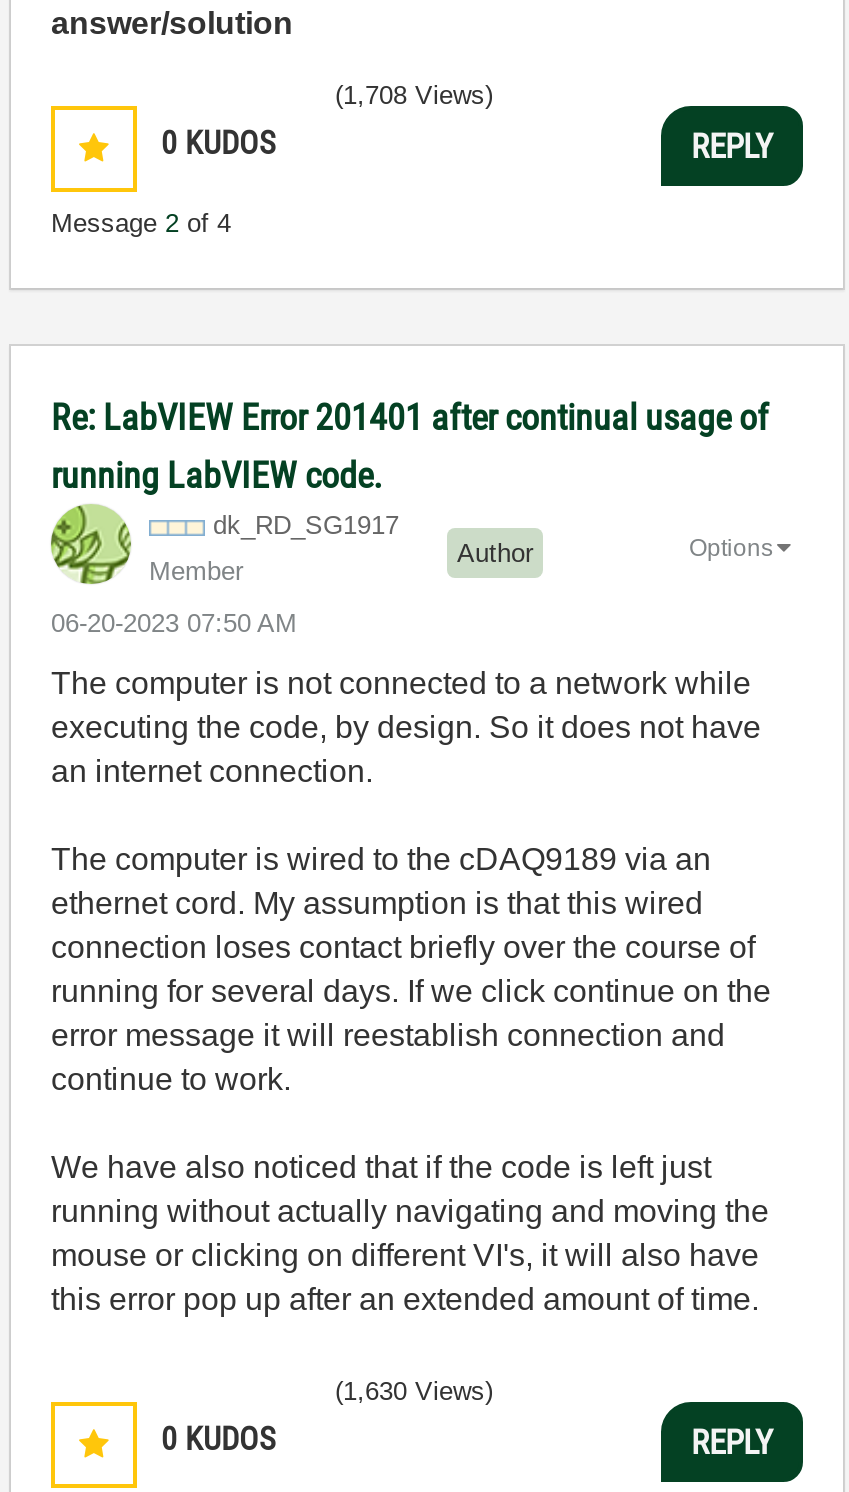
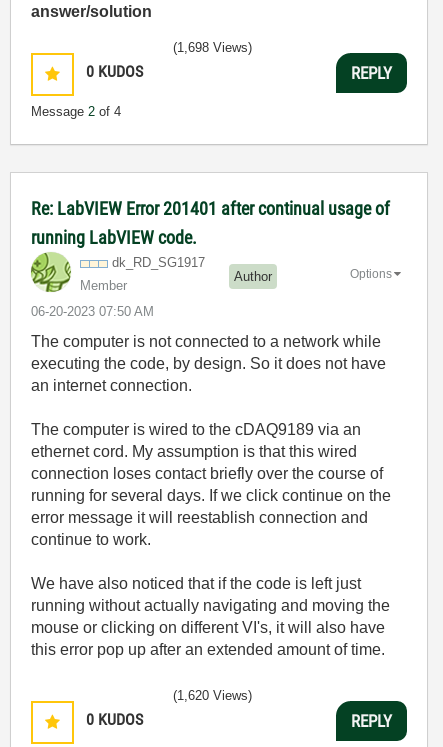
[335,80,493,110] (1,708 Views) -> [173,40,252,55] (1,698 Views)
[335,1376,493,1406] (1,630 Views) -> [173,688,252,703] (1,620 Views)

